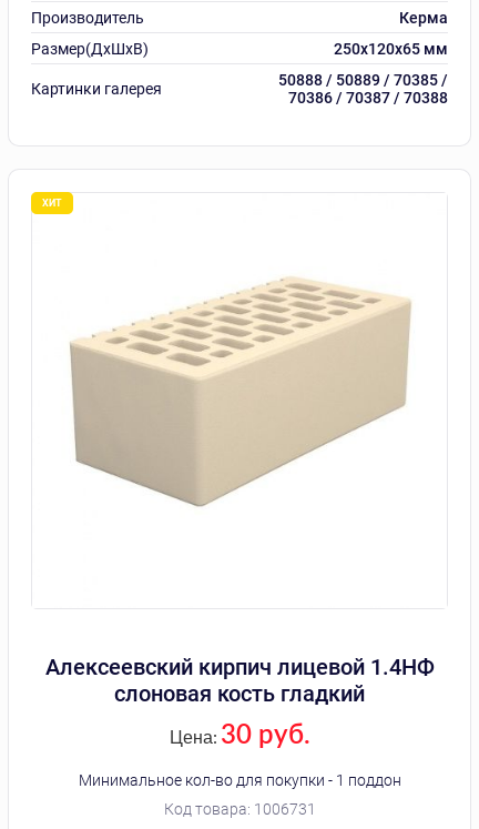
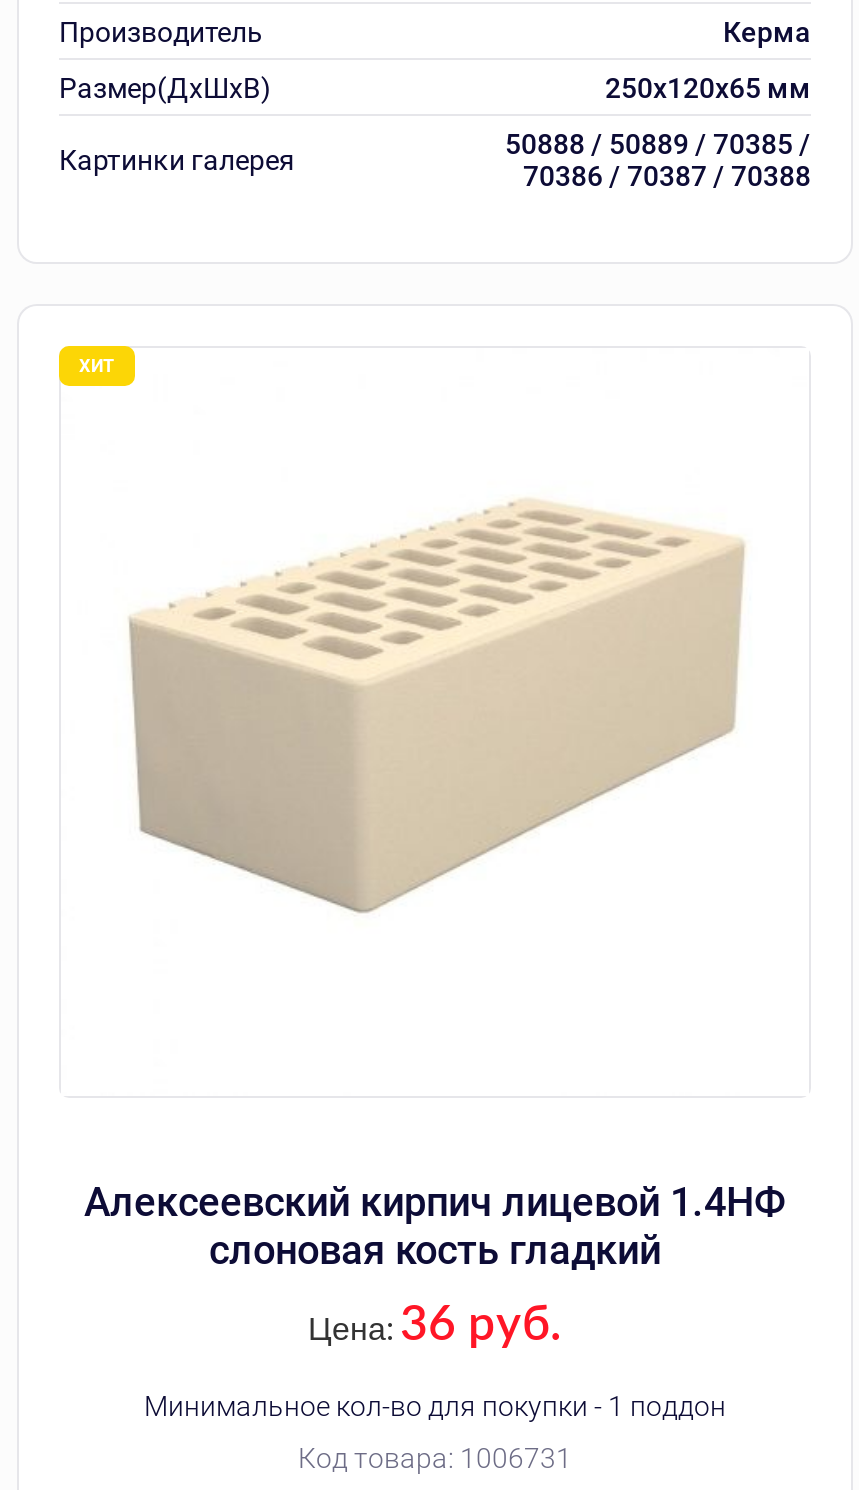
[169,716,310,749] Цена: 30 руб. -> [308,1291,562,1349] Цена: 36 руб.

